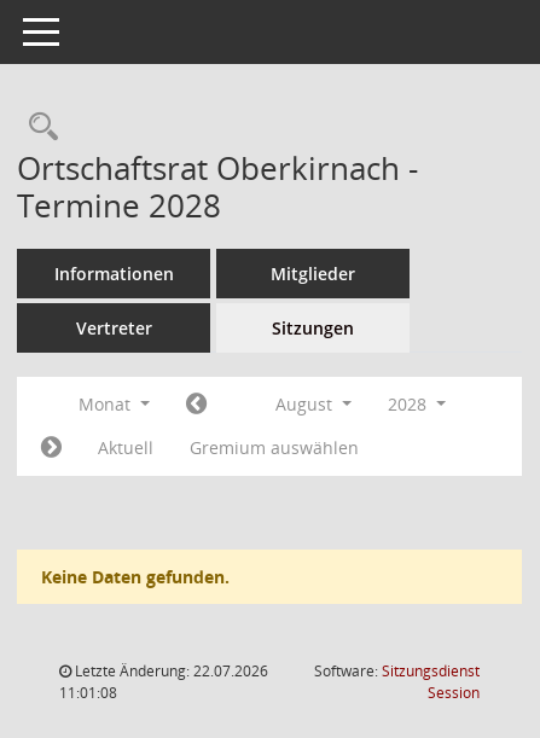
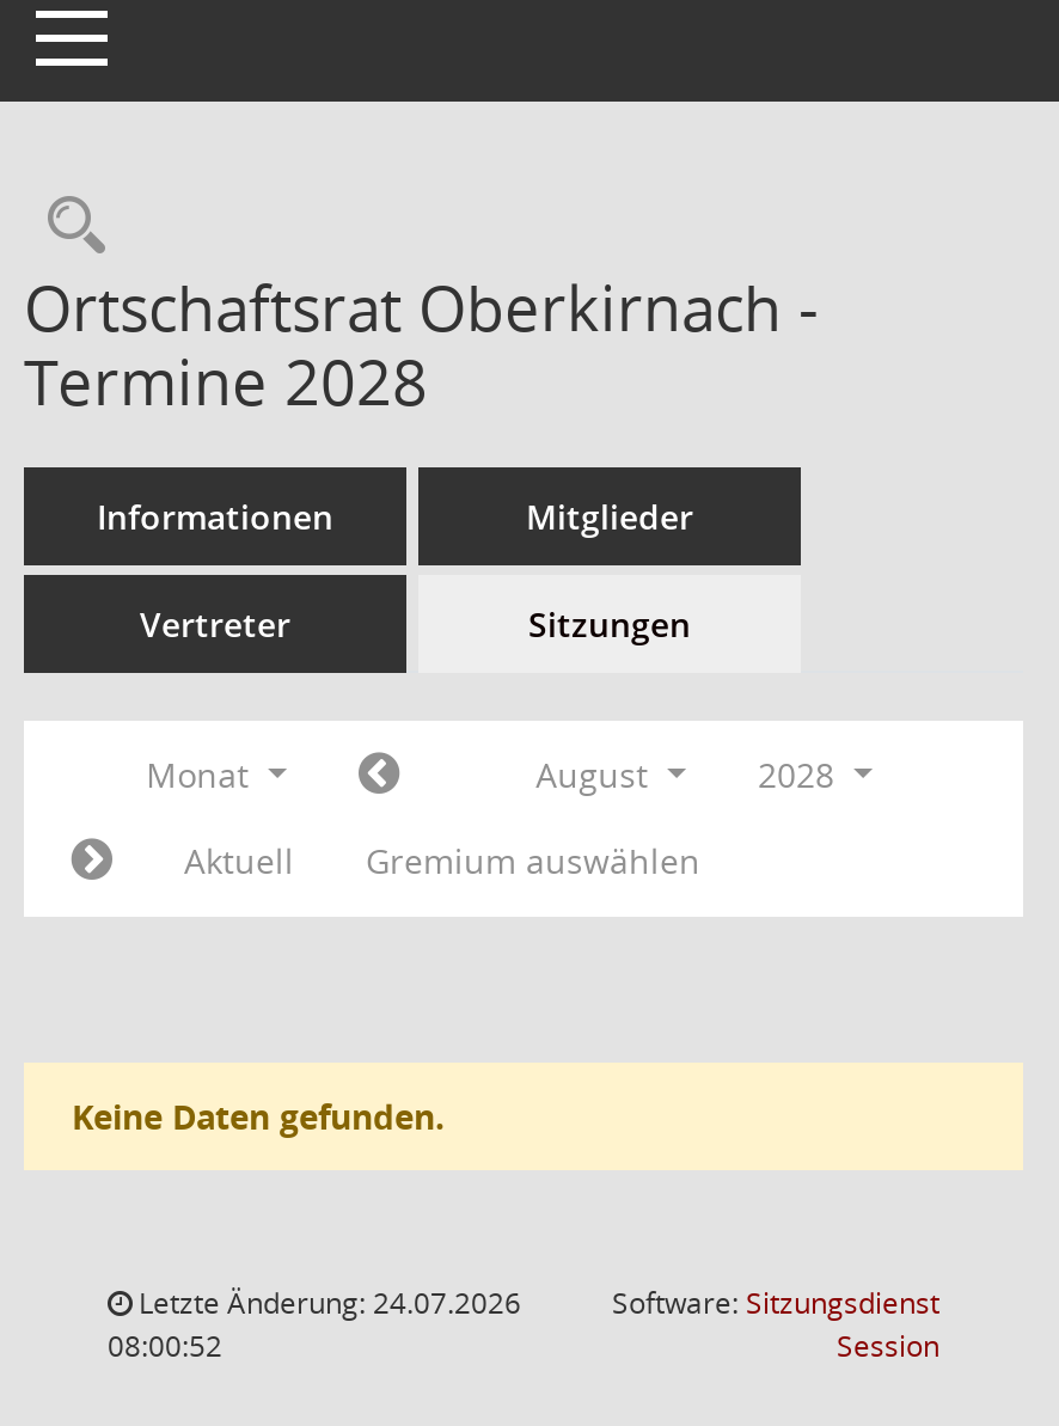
[71,661,268,681] Letzte Änderung: 22.07.2026 -> [131,1283,521,1323] Letzte Änderung: 24.07.2026
[59,682,117,703] 11:01:08 -> [108,1326,222,1366] 08:00:52

